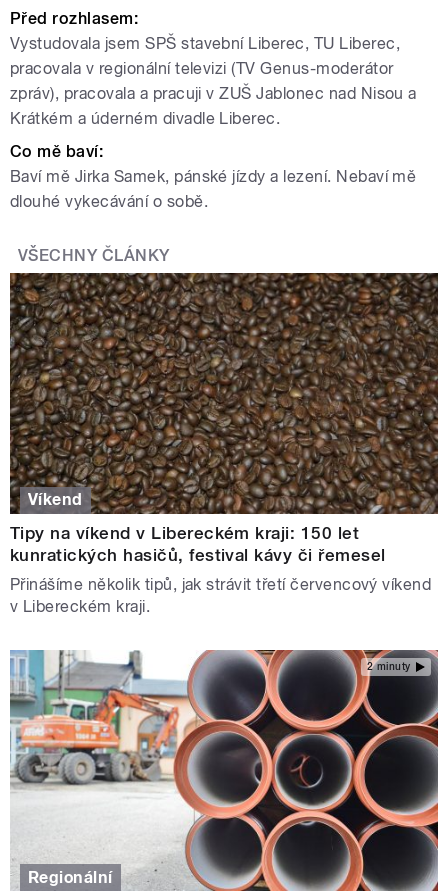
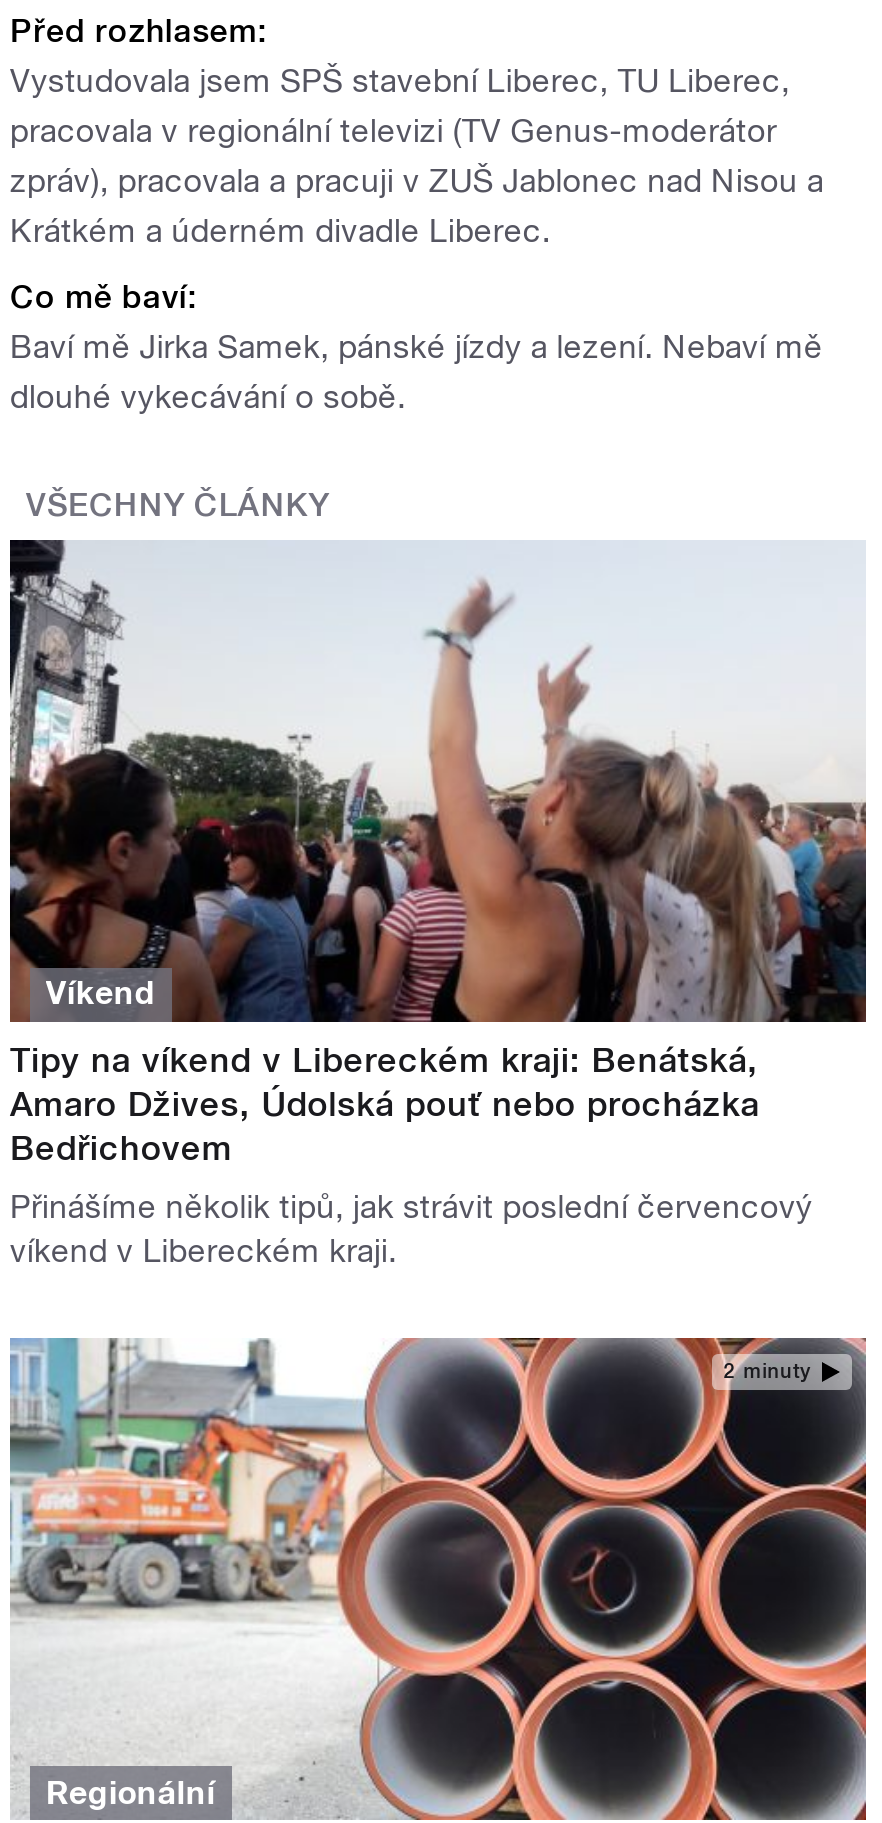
[9,272,439,565] [image] | Tipy na víkend v Libereckém kraji: 150 let | kunratických hasičů, festival kávy či řemesel -> [10,538,866,1169] [image] | Tipy na víkend v Libereckém kraji: Benátská, | Amaro Džives, Údolská pouť nebo procházka | Bedřichovem
[10,575,431,616] Přinášíme několik tipů, jak strávit třetí červencový víkend | v Libereckém kraji. -> [10,1189,813,1271] Přinášíme několik tipů, jak strávit poslední červencový | víkend v Libereckém kraji.

